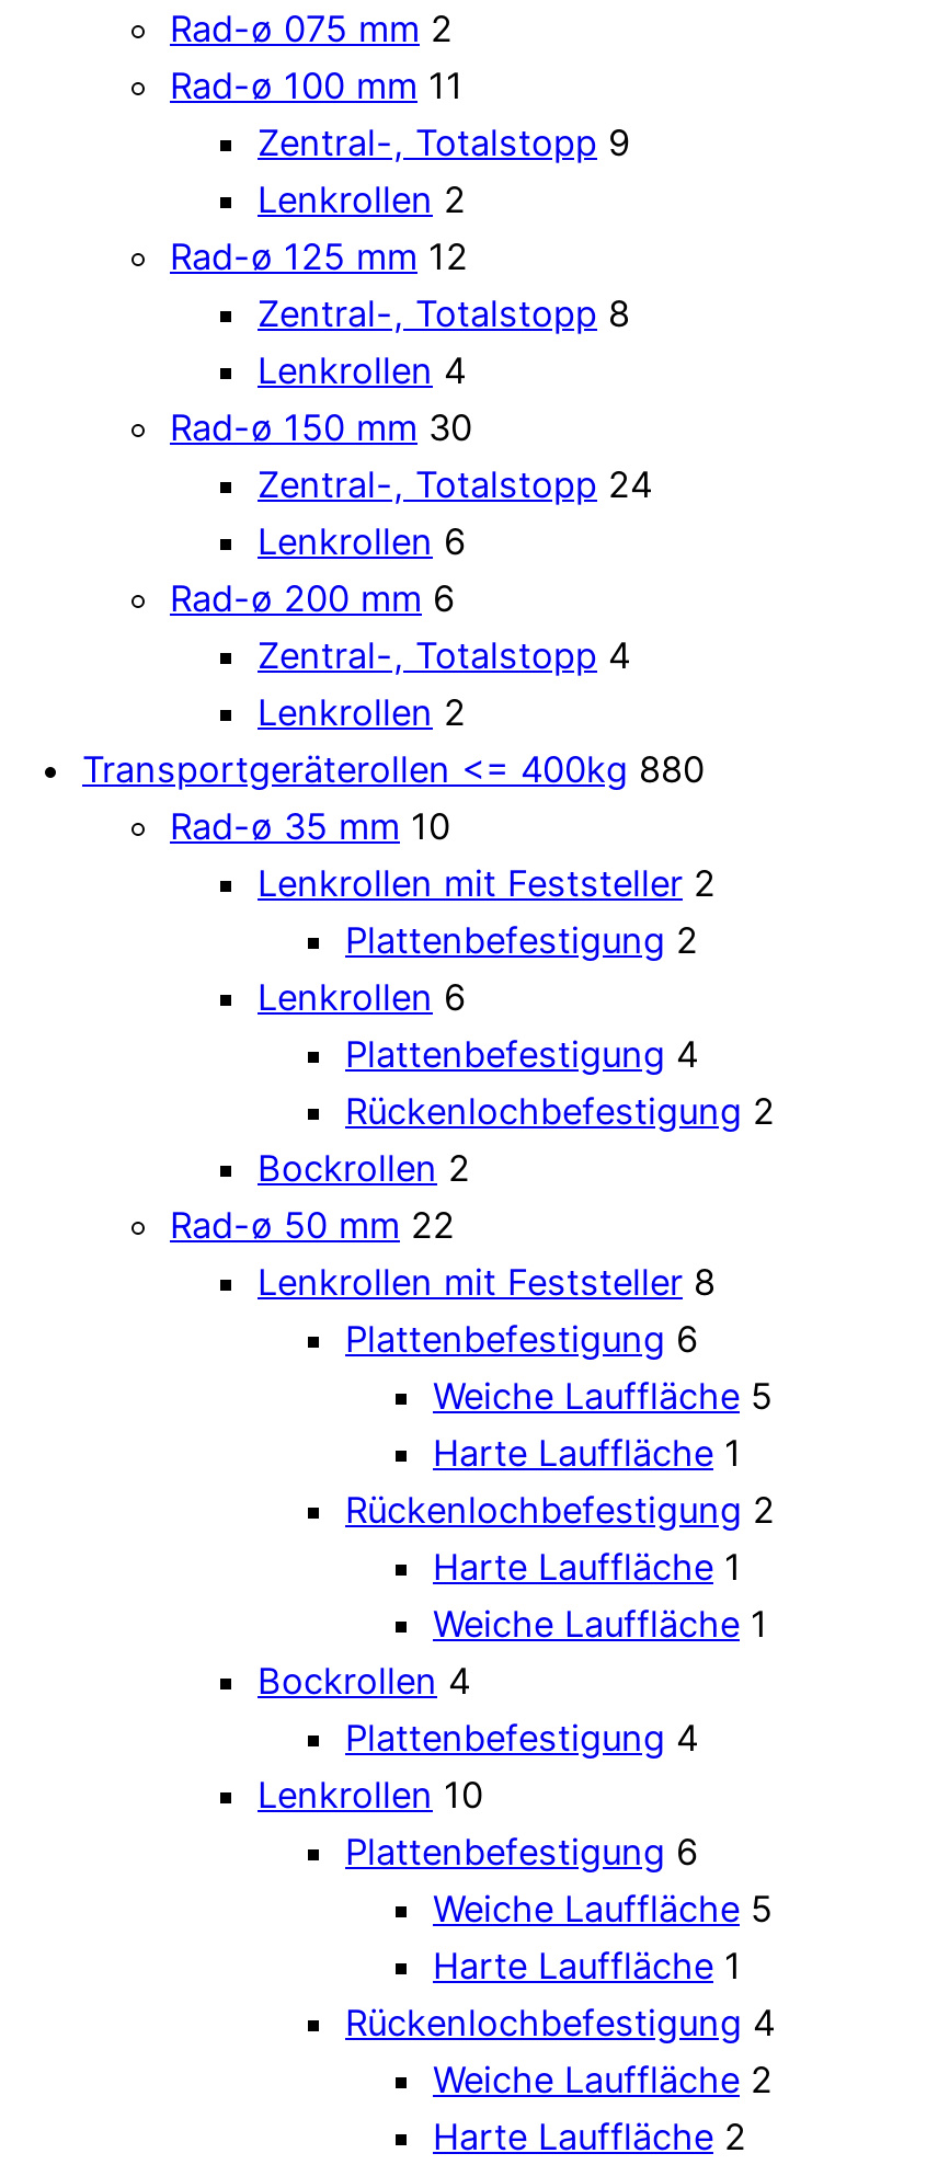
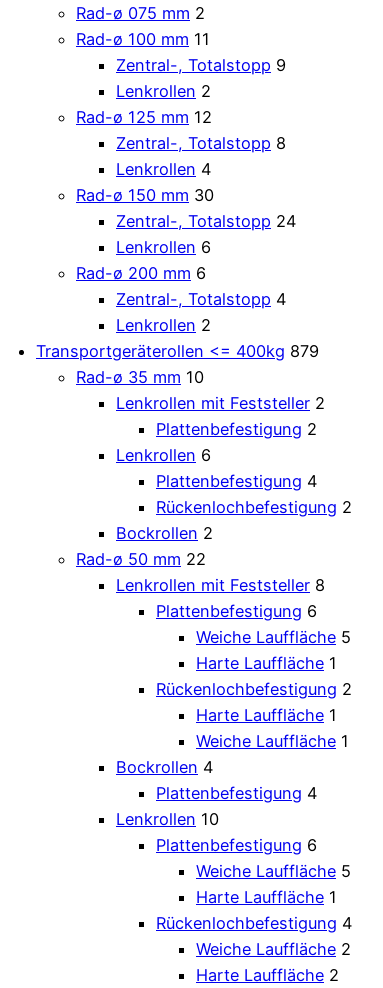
[82,747,705,791] Transportgeräterollen <= 400kg 880 -> [36,341,319,361] Transportgeräterollen <= 400kg 879

